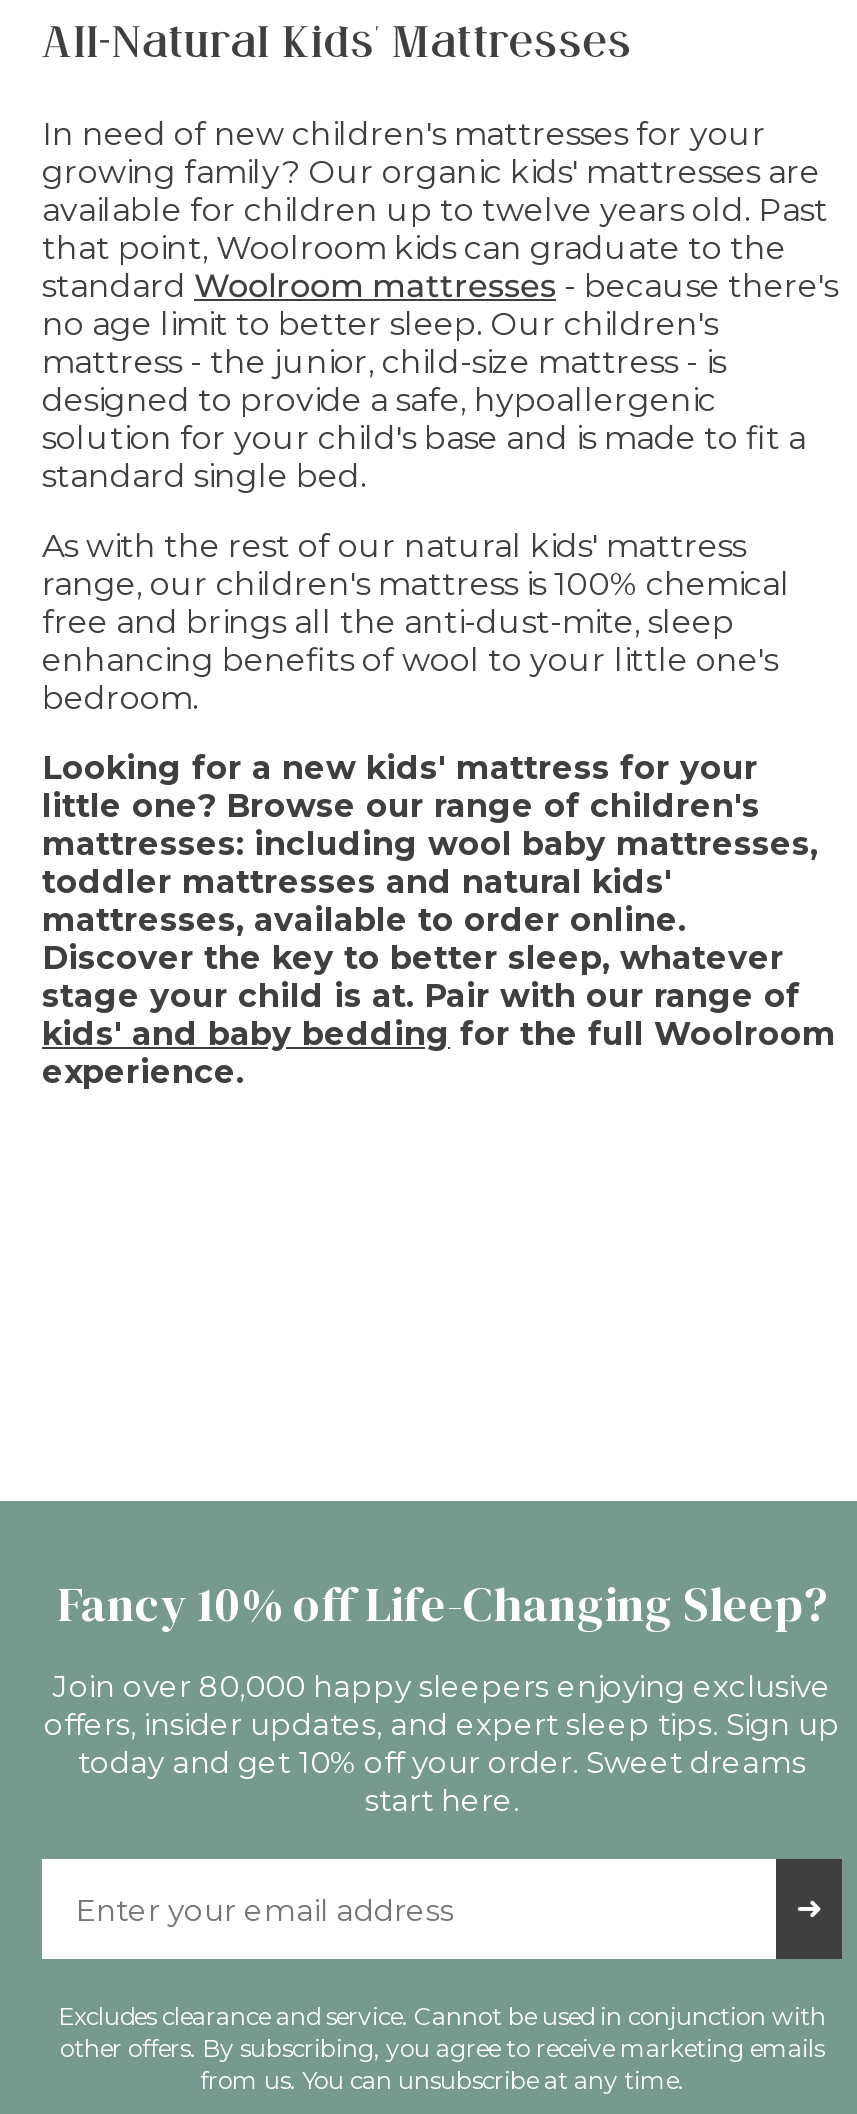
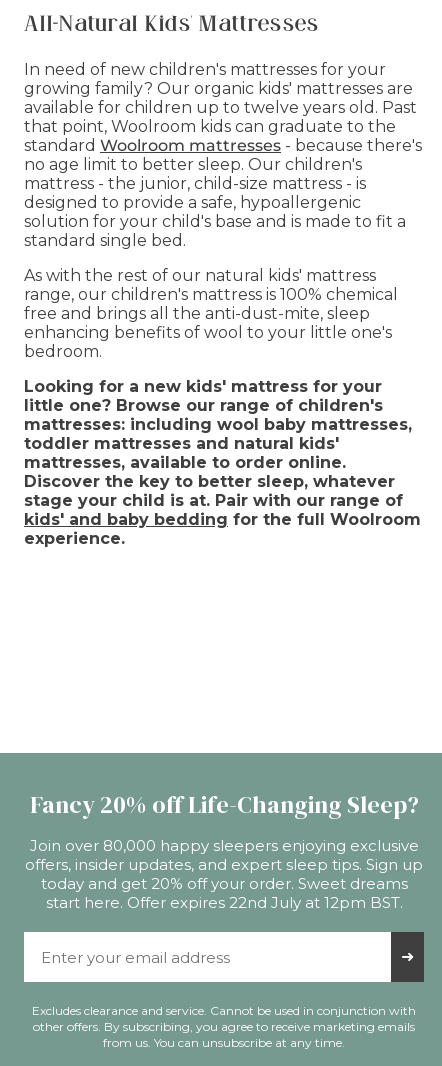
[57,1571,827,1637] Fancy 10% off Life-Changing Sleep? -> [29,788,418,821] Fancy 20% off Life-Changing Sleep?
[78,1743,806,1819] today and get 10% off your order. Sweet dreams | start here. -> [40,874,407,912] today and get 20% off your order. Sweet dreams | start here. Offer expires 22nd July at 12pm BST.

